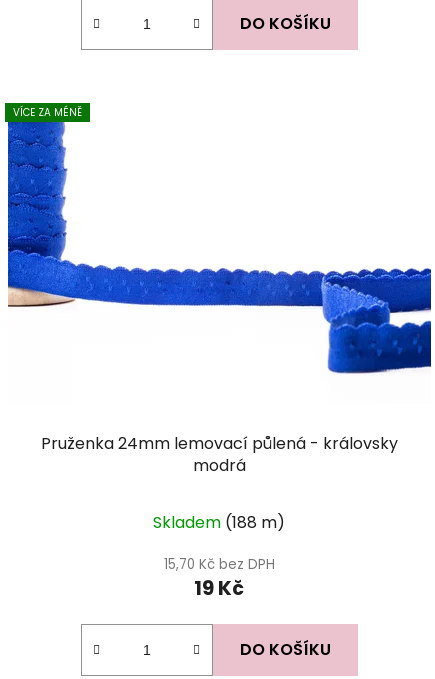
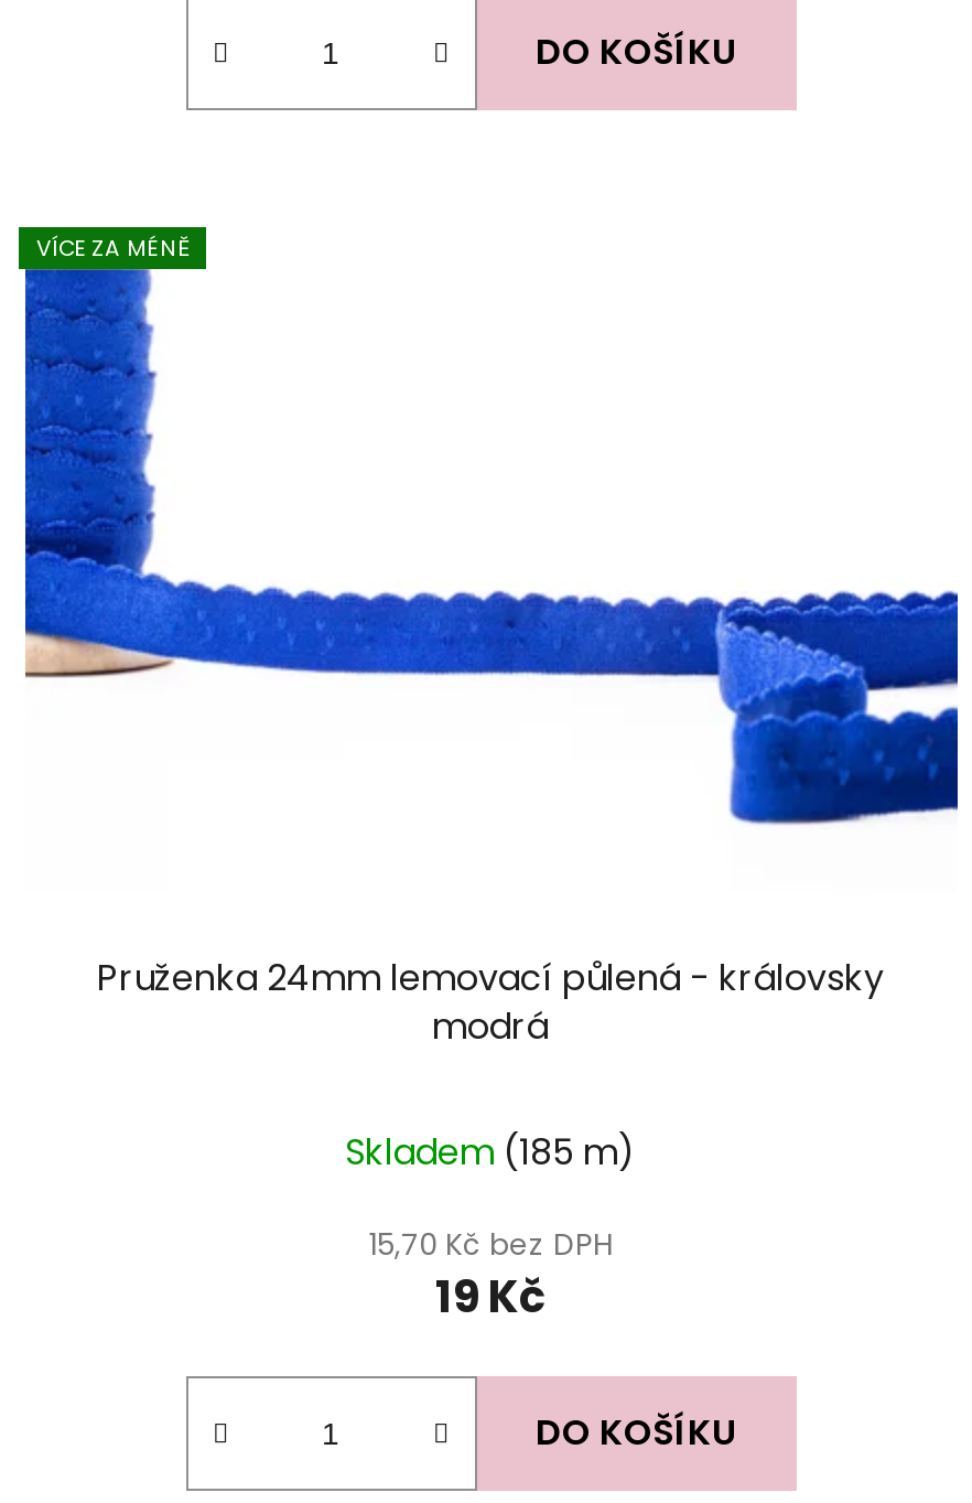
[153,511,285,534] Skladem (188 m) -> [345,1127,636,1178] Skladem (185 m)

